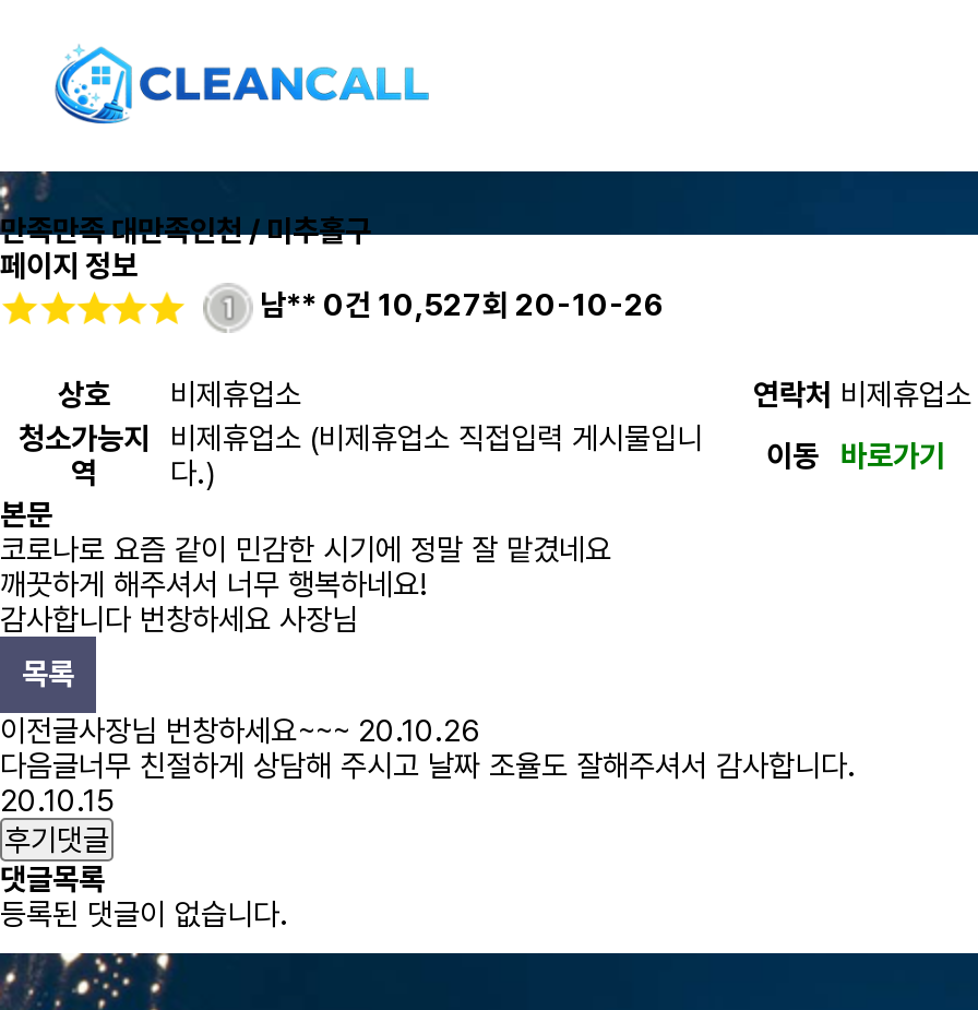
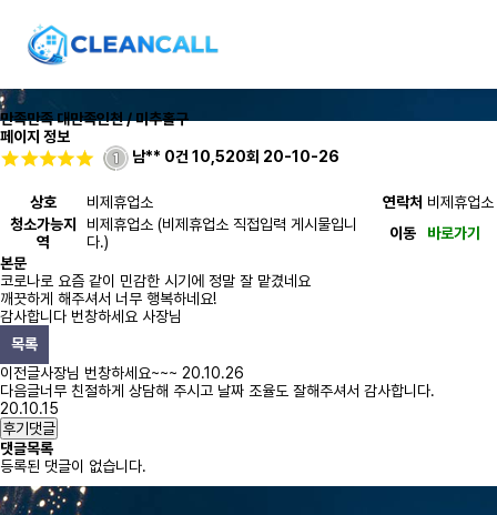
[253,288,666,323] 남** 0건 10,527회 20-10-26 -> [129,148,339,166] 남** 0건 10,520회 20-10-26

